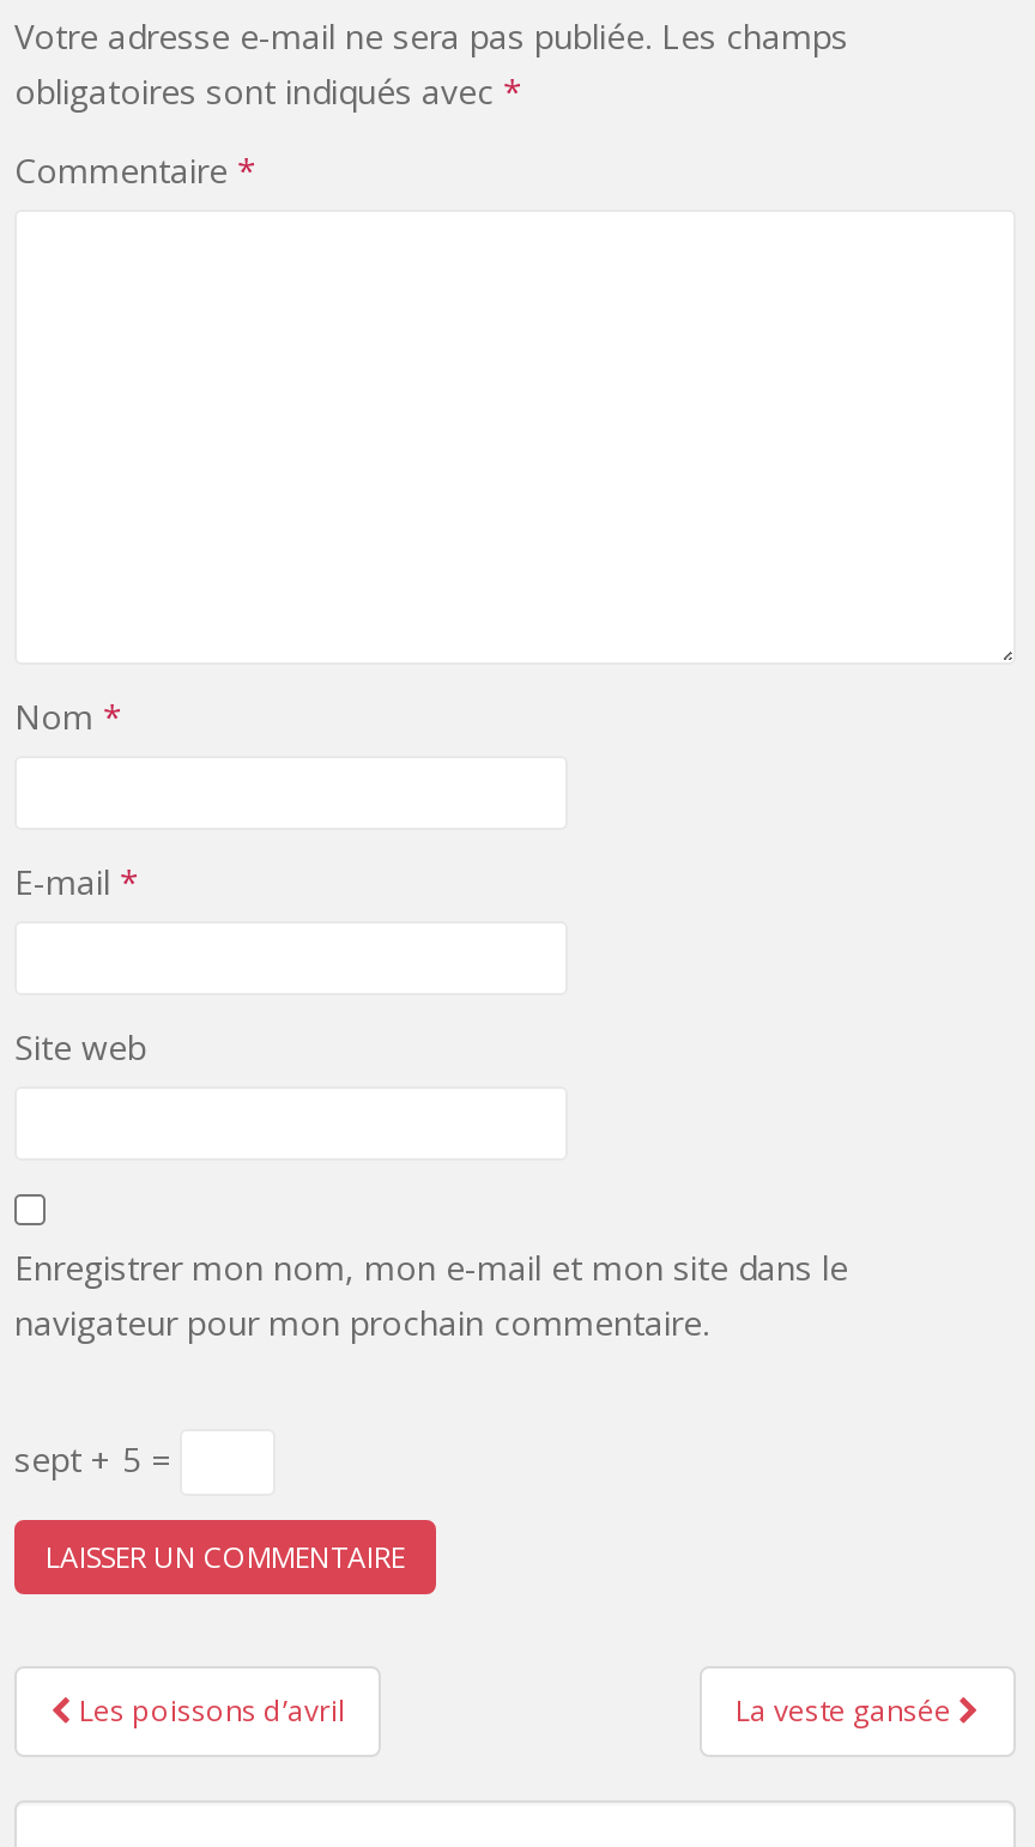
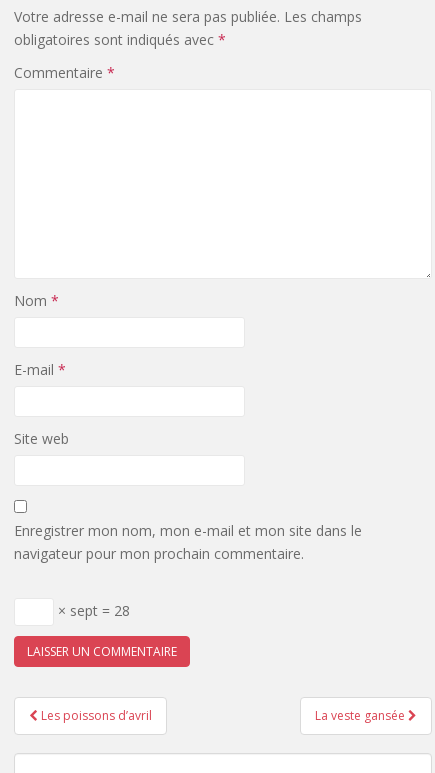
[14,1437,180,1483] sept + 5 = -> [54,601,130,620] × sept = 28

